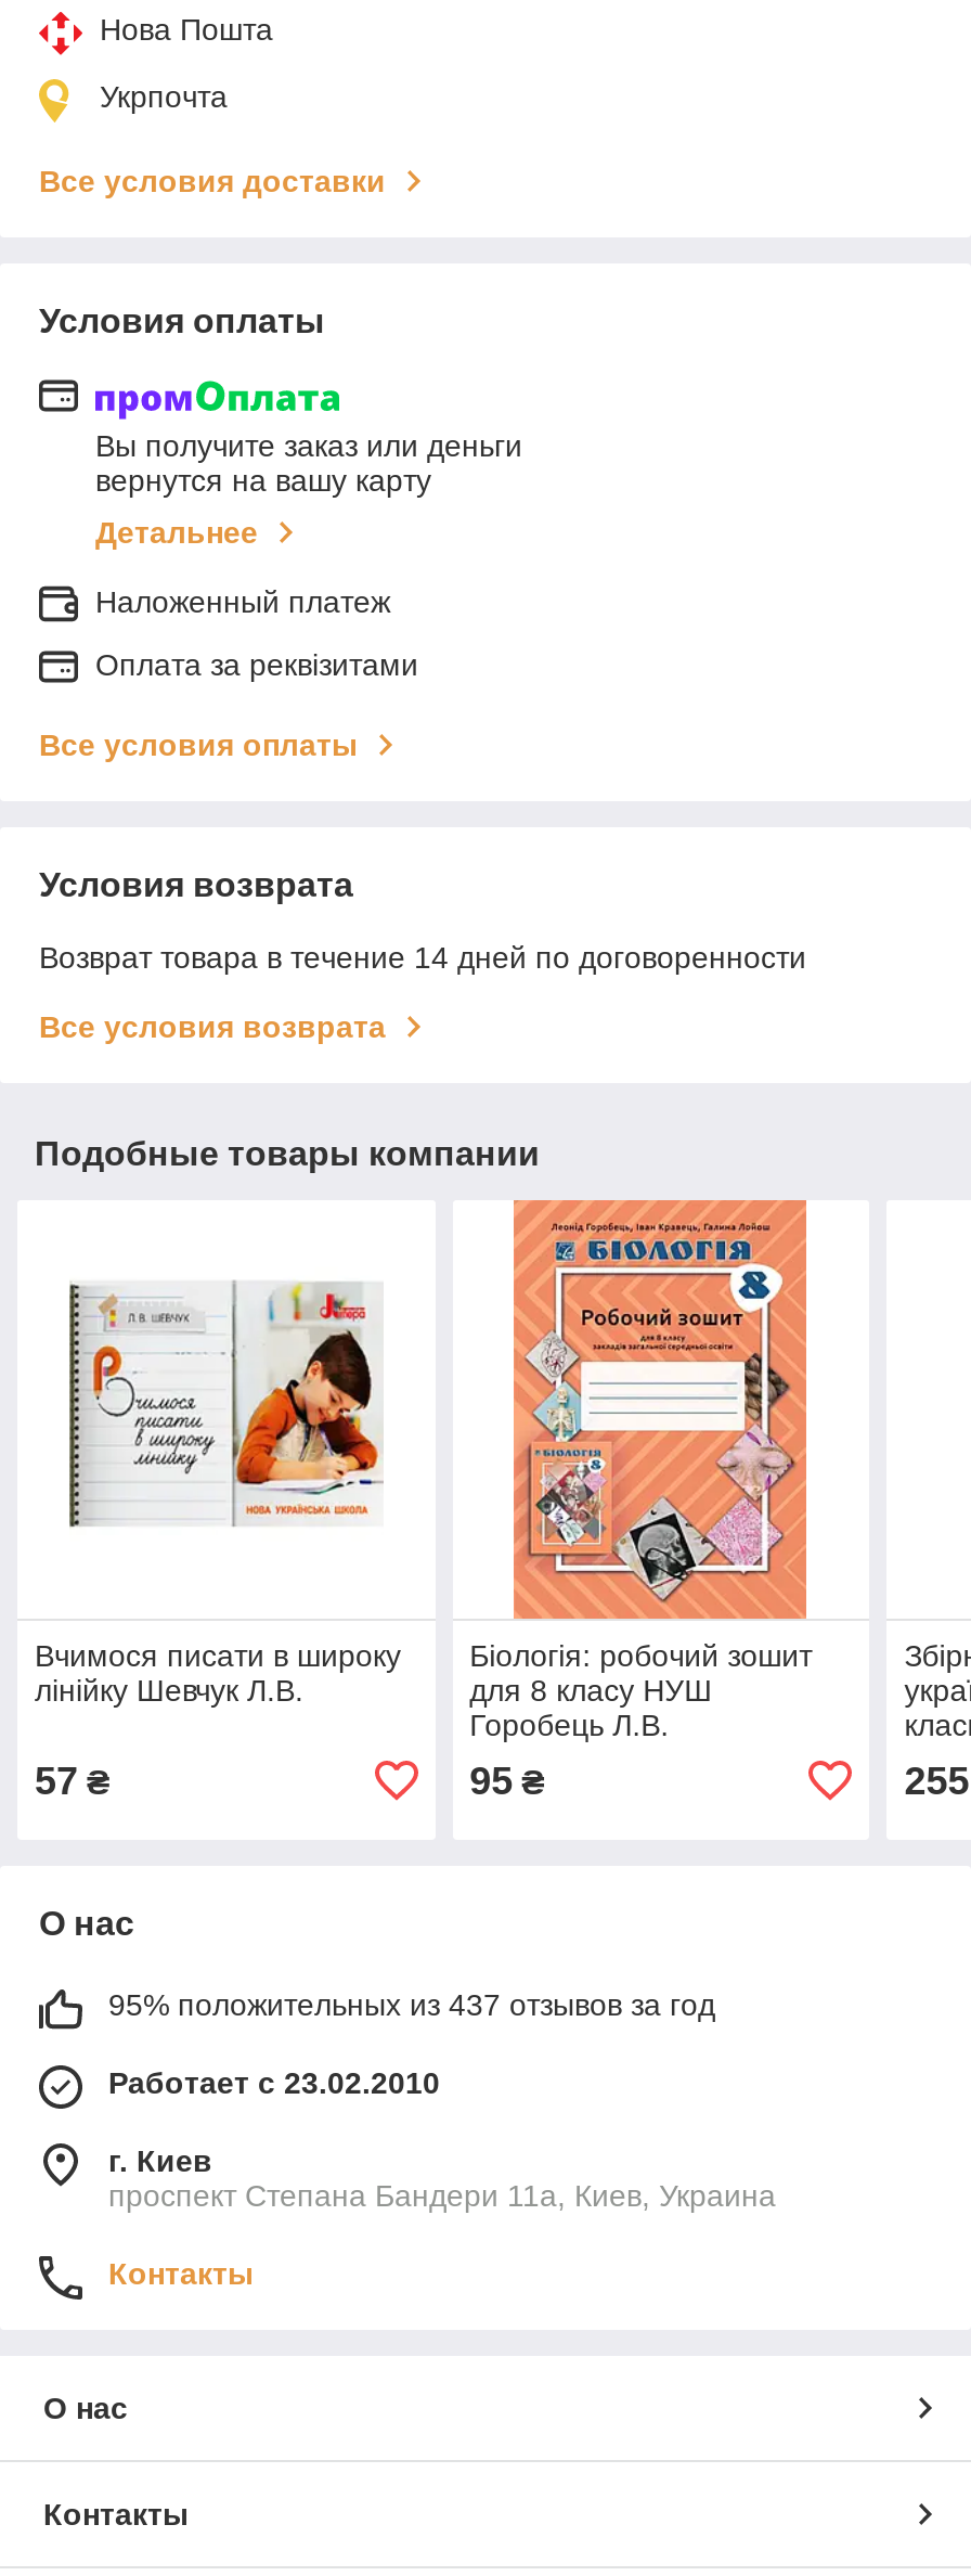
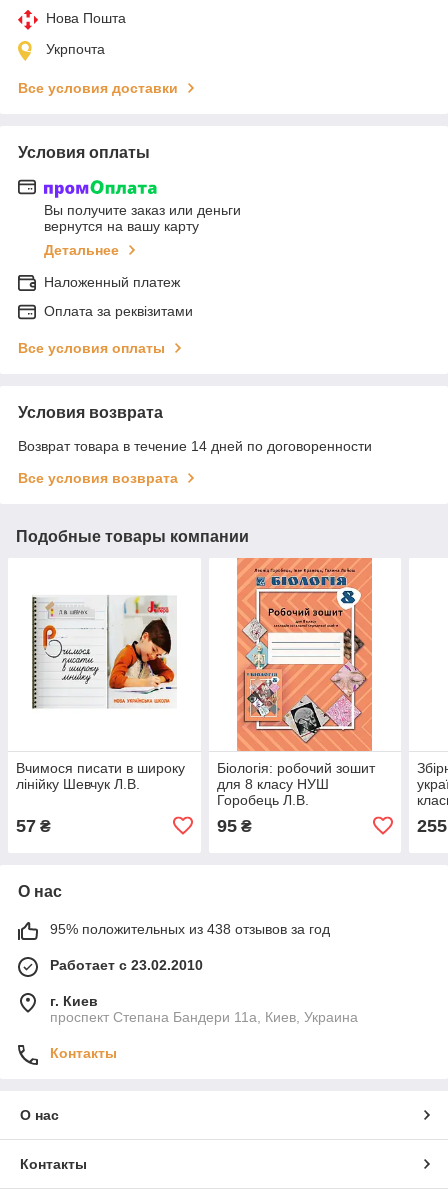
[108,1987,715,2022] 95% положительных из 437 отзывов за год -> [50,921,330,937] 95% положительных из 438 отзывов за год

